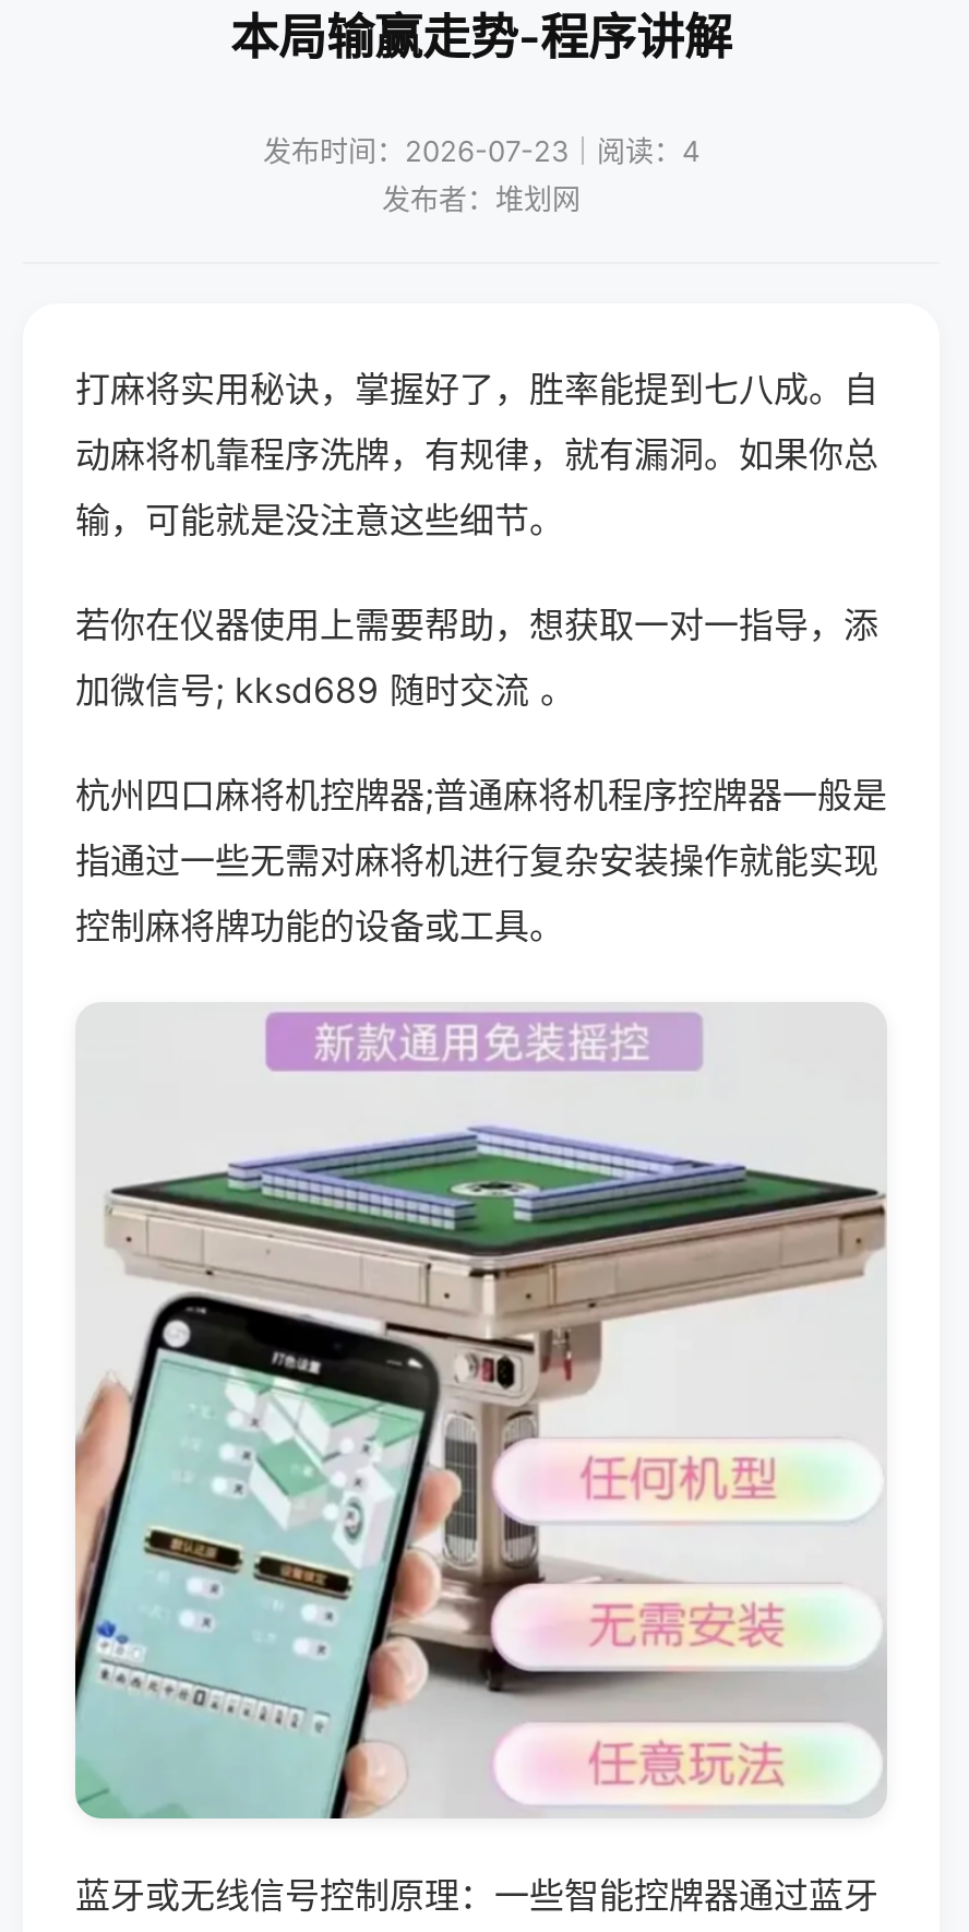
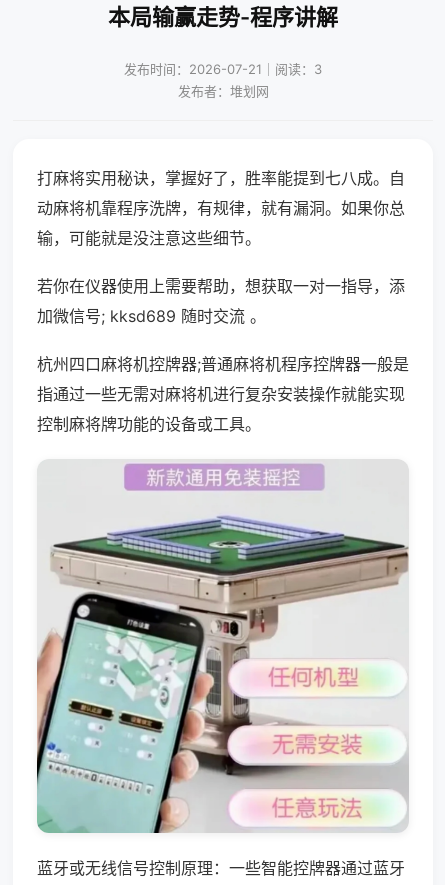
[263,133,699,168] 发布时间：2026-07-23｜阅读：4 -> [124,61,322,77] 发布时间：2026-07-21｜阅读：3

